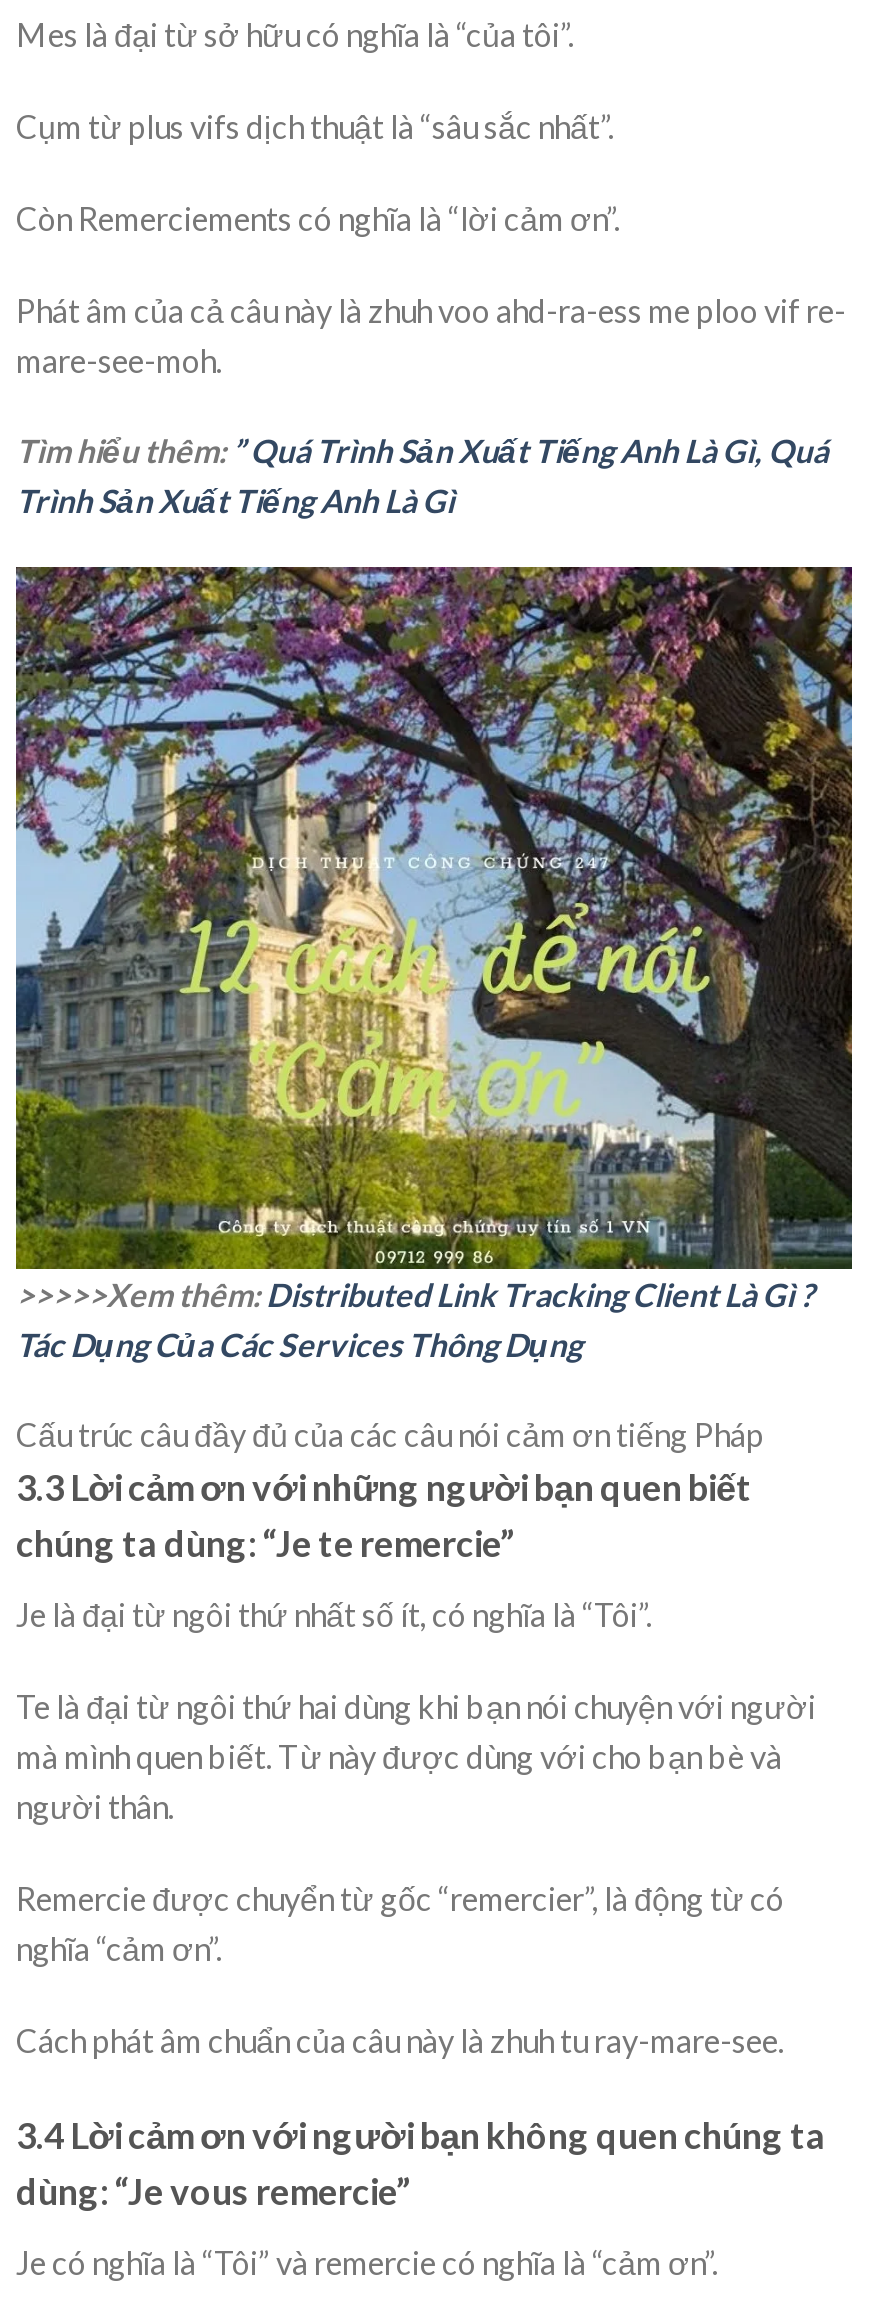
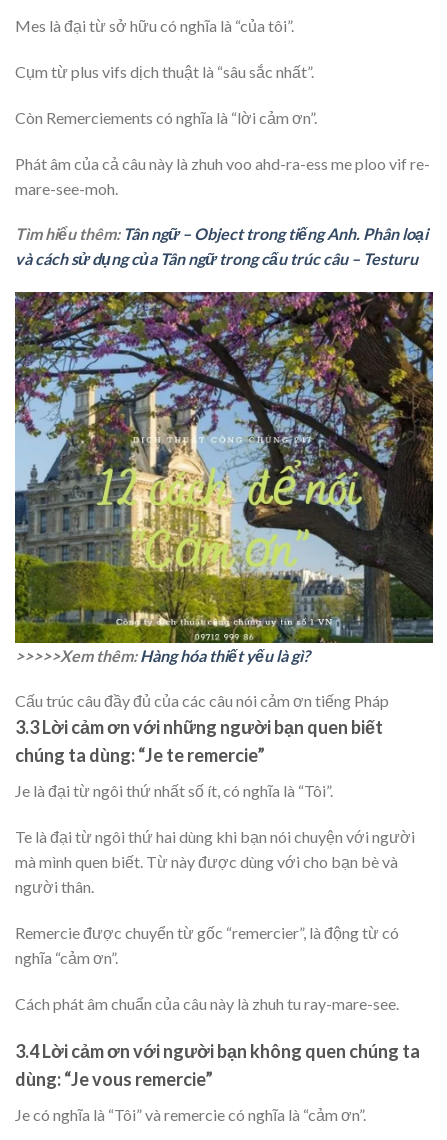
[16,432,828,520] Tìm hiểu thêm:” Quá Trình Sản Xuất Tiếng Anh Là Gì, Quá | Trình Sản Xuất Tiếng Anh Là Gì -> [15,224,428,268] Tìm hiểu thêm: Tân ngữ – Object trong tiếng Anh. Phân loại | và cách sử dụng của Tân ngữ trong cấu trúc câu – Testuru
[16,1274,814,1362] >>>>>Xem thêm: Distributed Link Tracking Client Là Gì ? | Tác Dụng Của Các Services Thông Dụng -> [15,646,310,665] >>>>>Xem thêm: Hàng hóa thiết yếu là gì?

